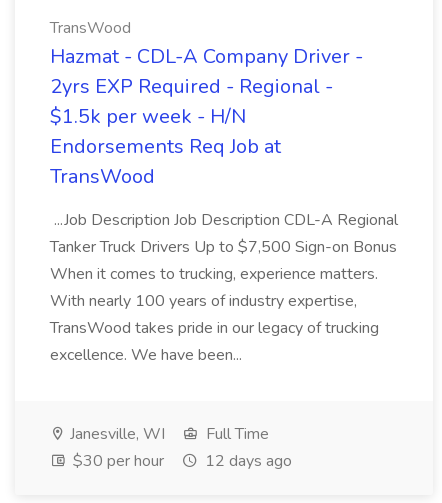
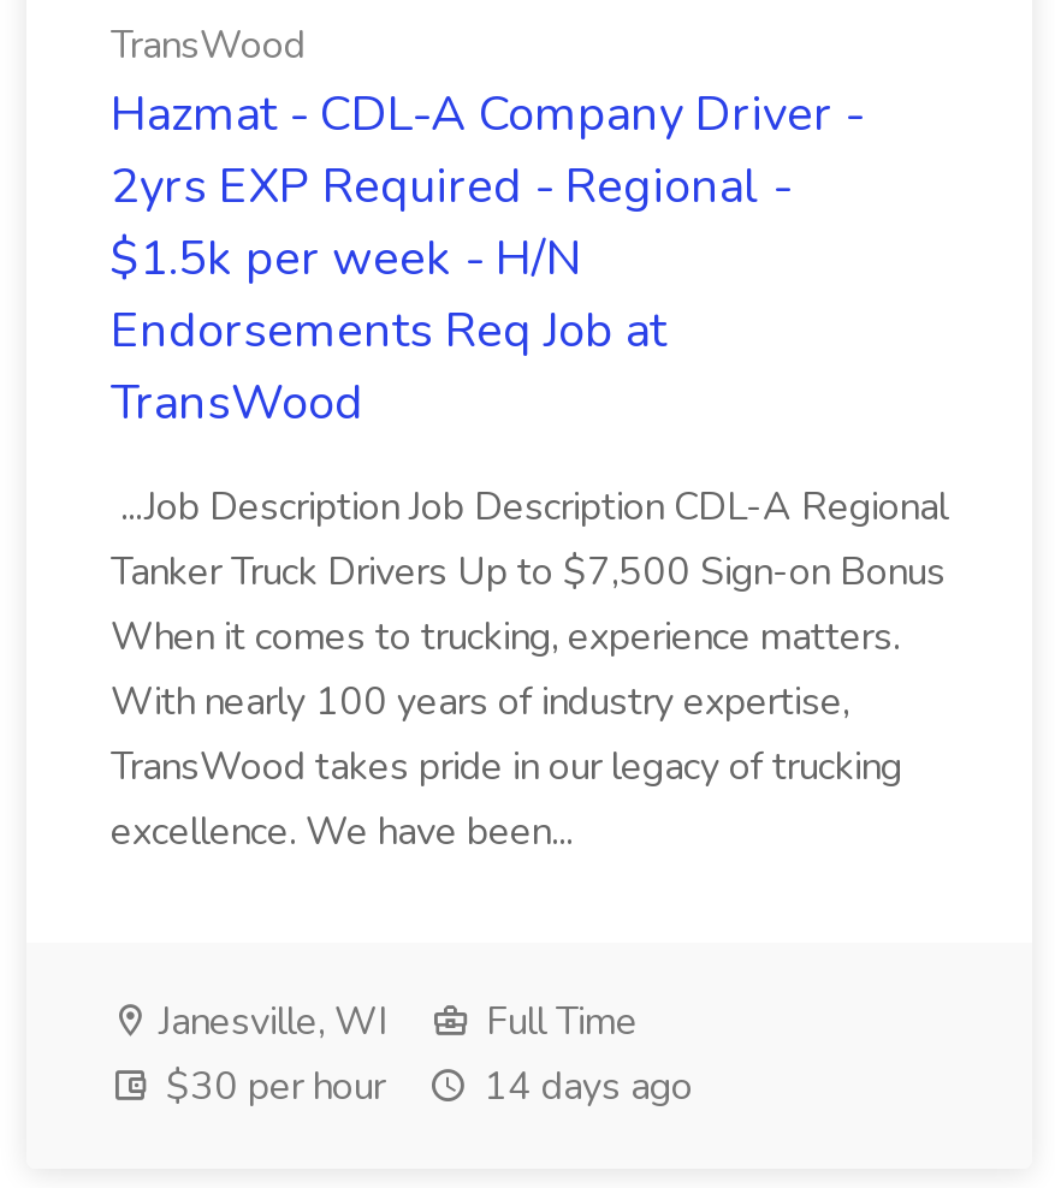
[69,450,292,472] $30 per hour 12 days ago -> [156,1061,693,1113] $30 per hour 14 days ago

